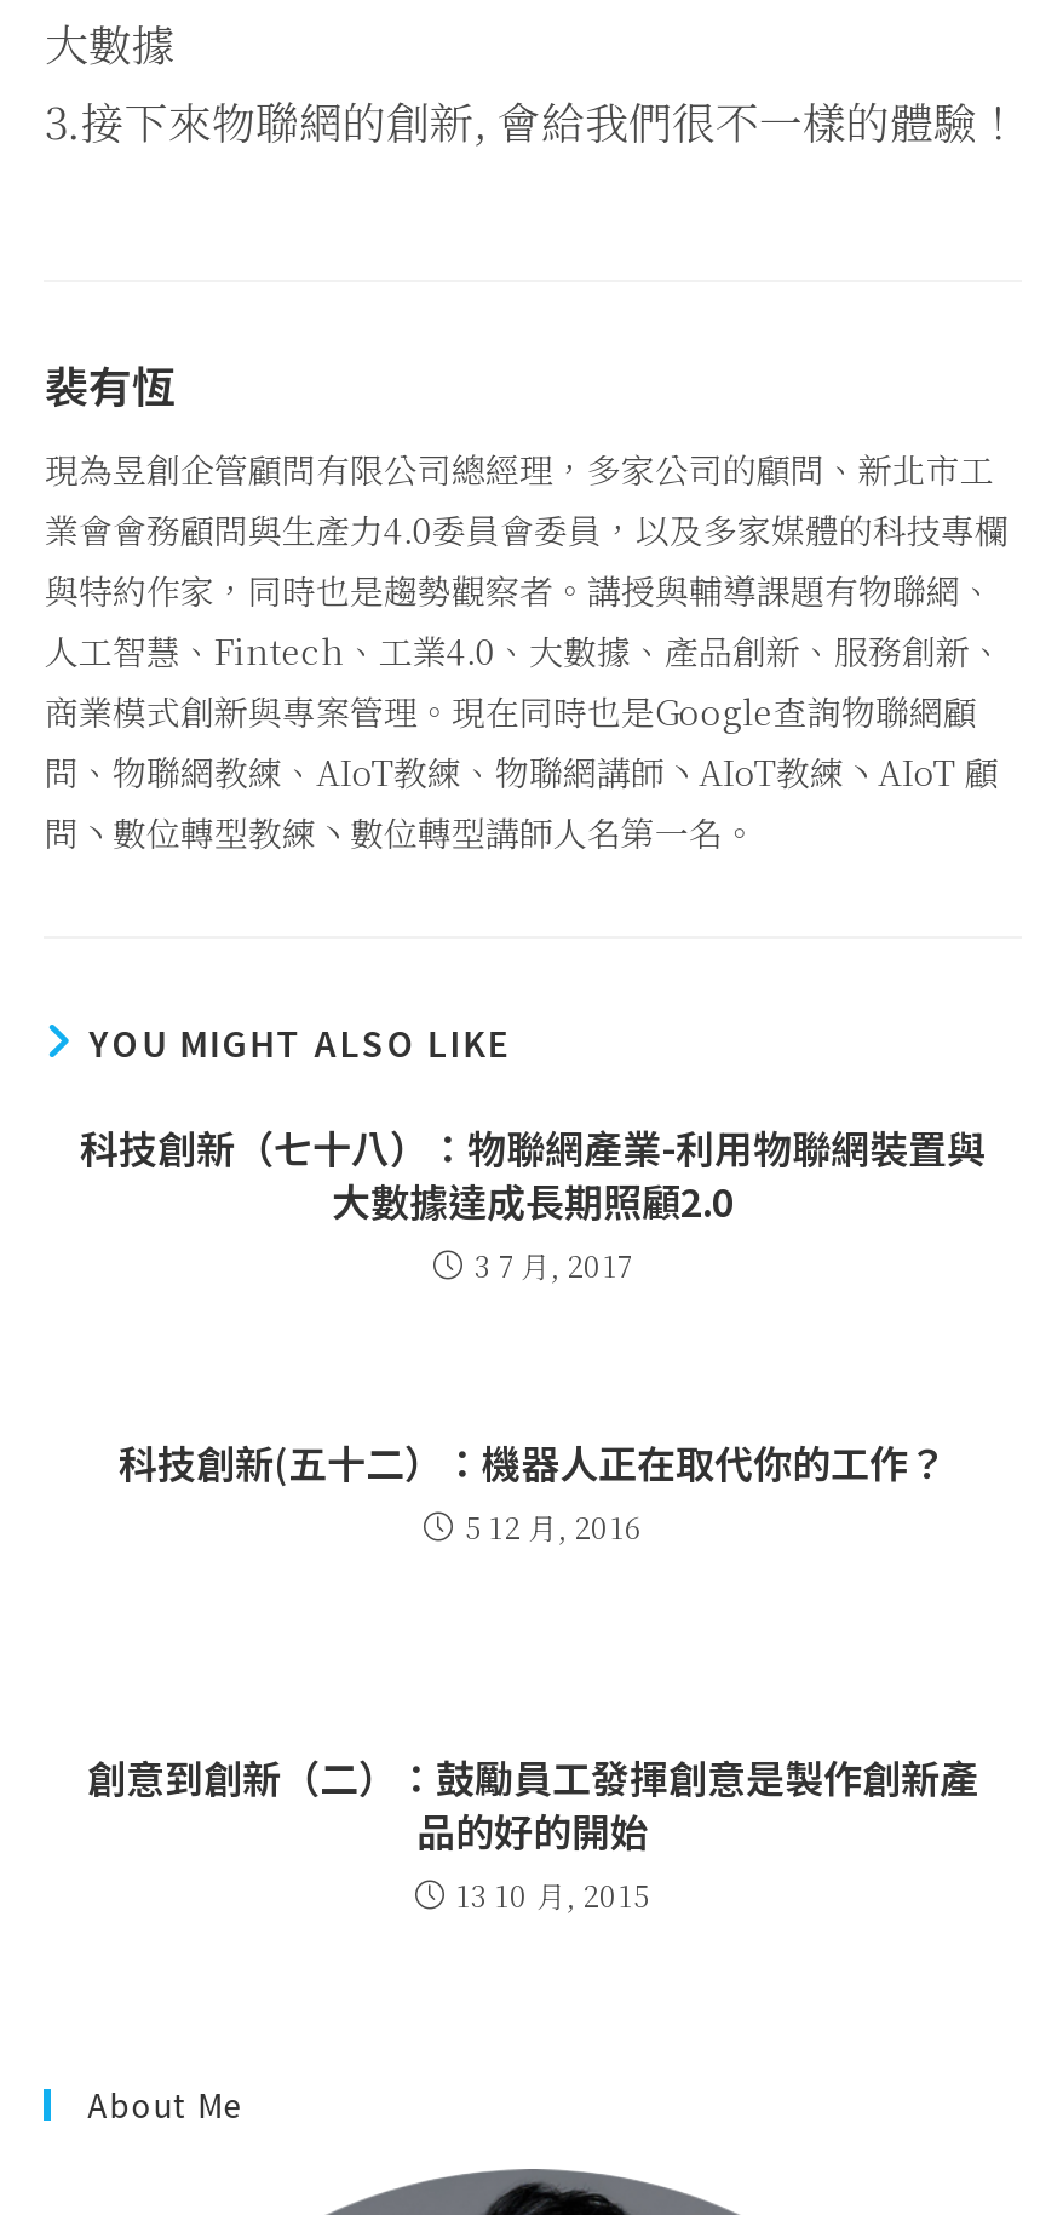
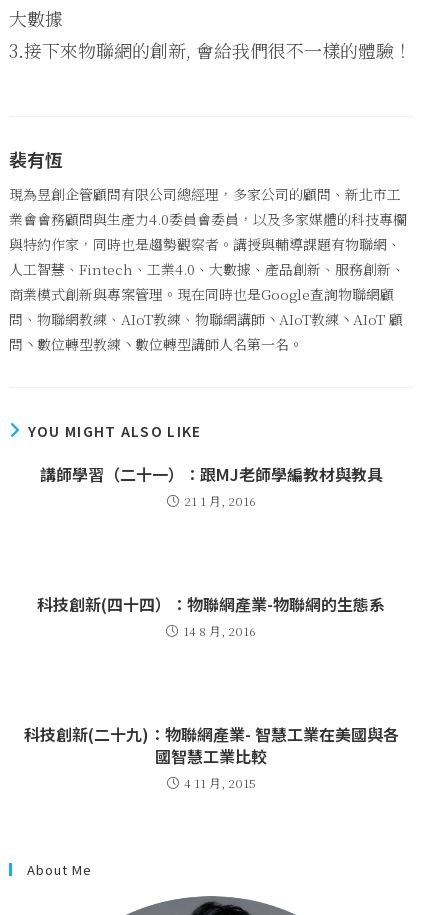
[80,1118,986,1285] 科技創新（七十八）：物聯網產業-利用物聯網裝置與 | 大數據達成長期照顧2.0 | 3 7 月, 2017 -> [39,462,382,509] 講師學習（二十一）：跟MJ老師學編教材與教具 | 21 1 月, 2016
[119,1433,947,1547] 科技創新(五十二）：機器人正在取代你的工作？ | 5 12 月, 2016 -> [37,592,385,639] 科技創新(四十四）：物聯網產業-物聯網的生態系 | 14 8 月, 2016
[87,1748,978,1915] 創意到創新（二）：鼓勵員工發揮創意是製作創新產 | 品的好的開始 | 13 10 月, 2015 -> [23,722,398,791] 科技創新(二十九)：物聯網產業- 智慧工業在美國與各 | 國智慧工業比較 | 4 11 月, 2015

